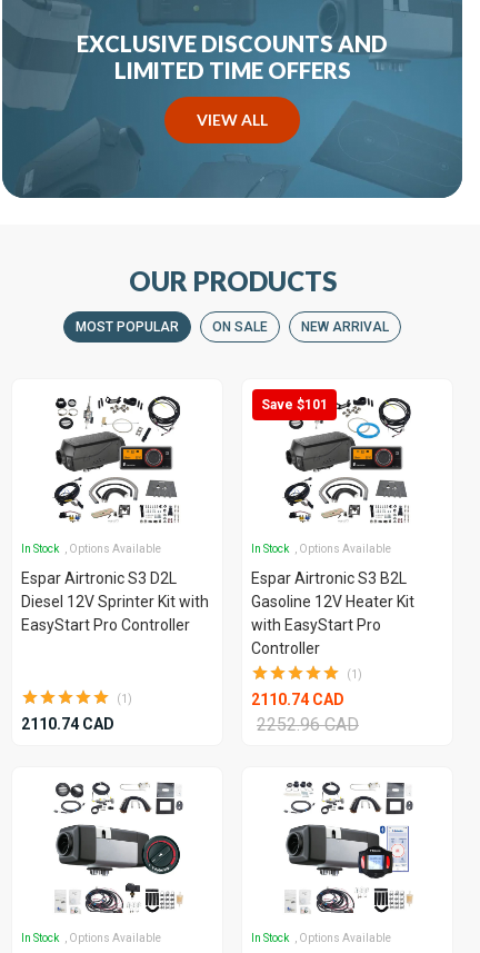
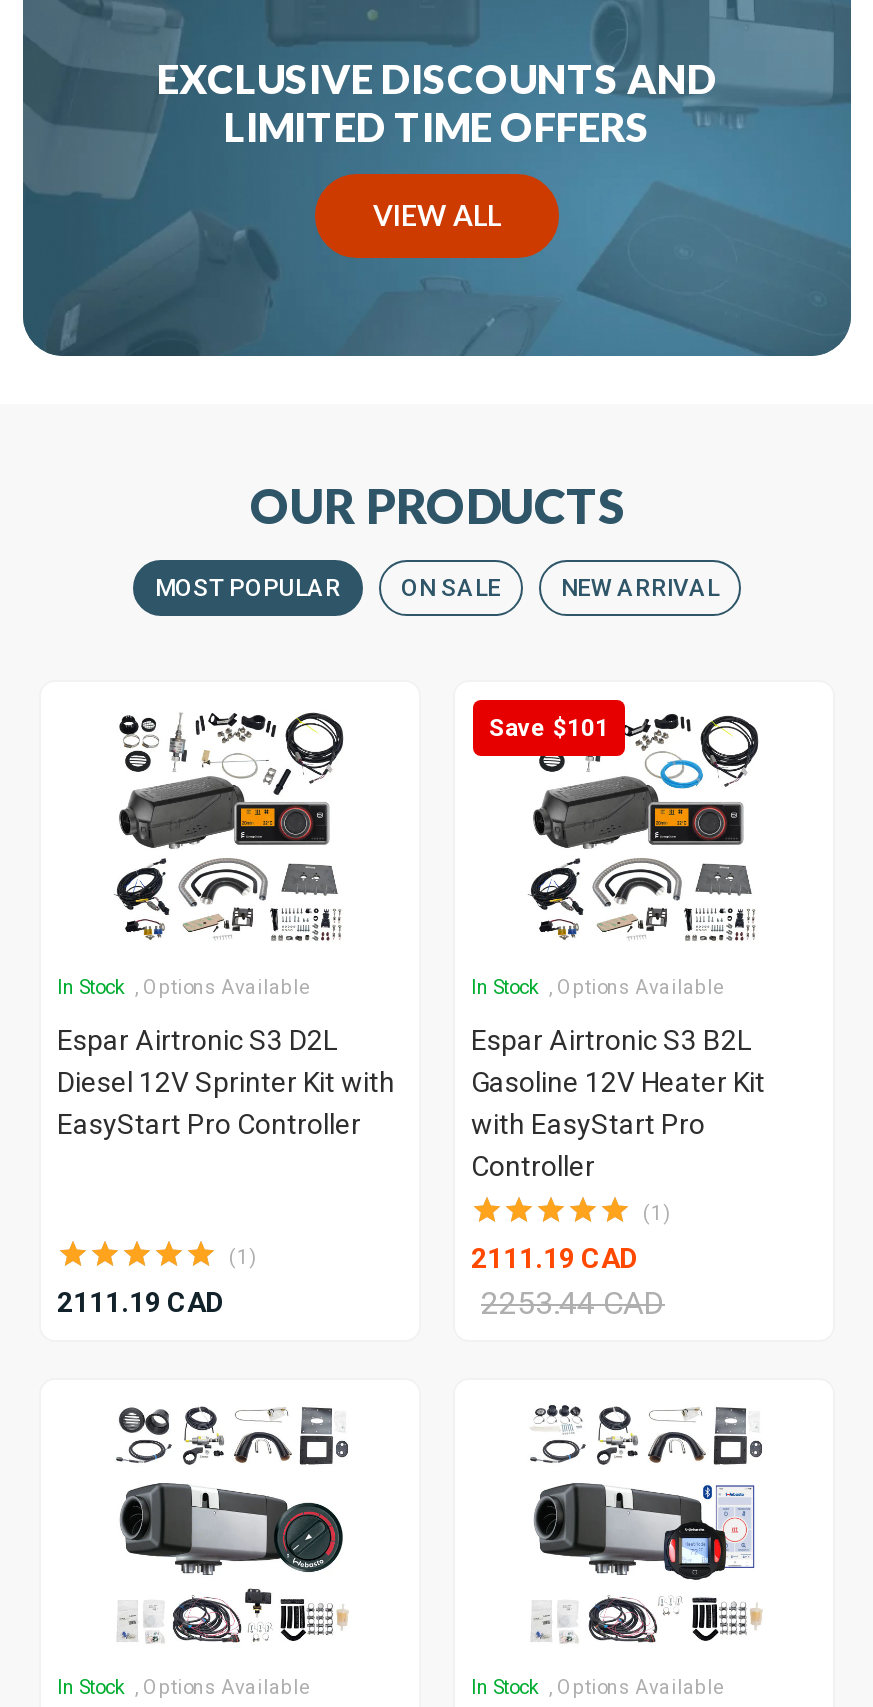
[251,691,344,709] 2110.74 CAD -> [471,1243,639,1275] 2111.19 CAD
[21,715,114,733] 2110.74 CAD -> [57,1287,225,1319] 2111.19 CAD
[257,714,359,735] 2252.96 CAD -> [481,1285,665,1323] 2253.44 CAD

